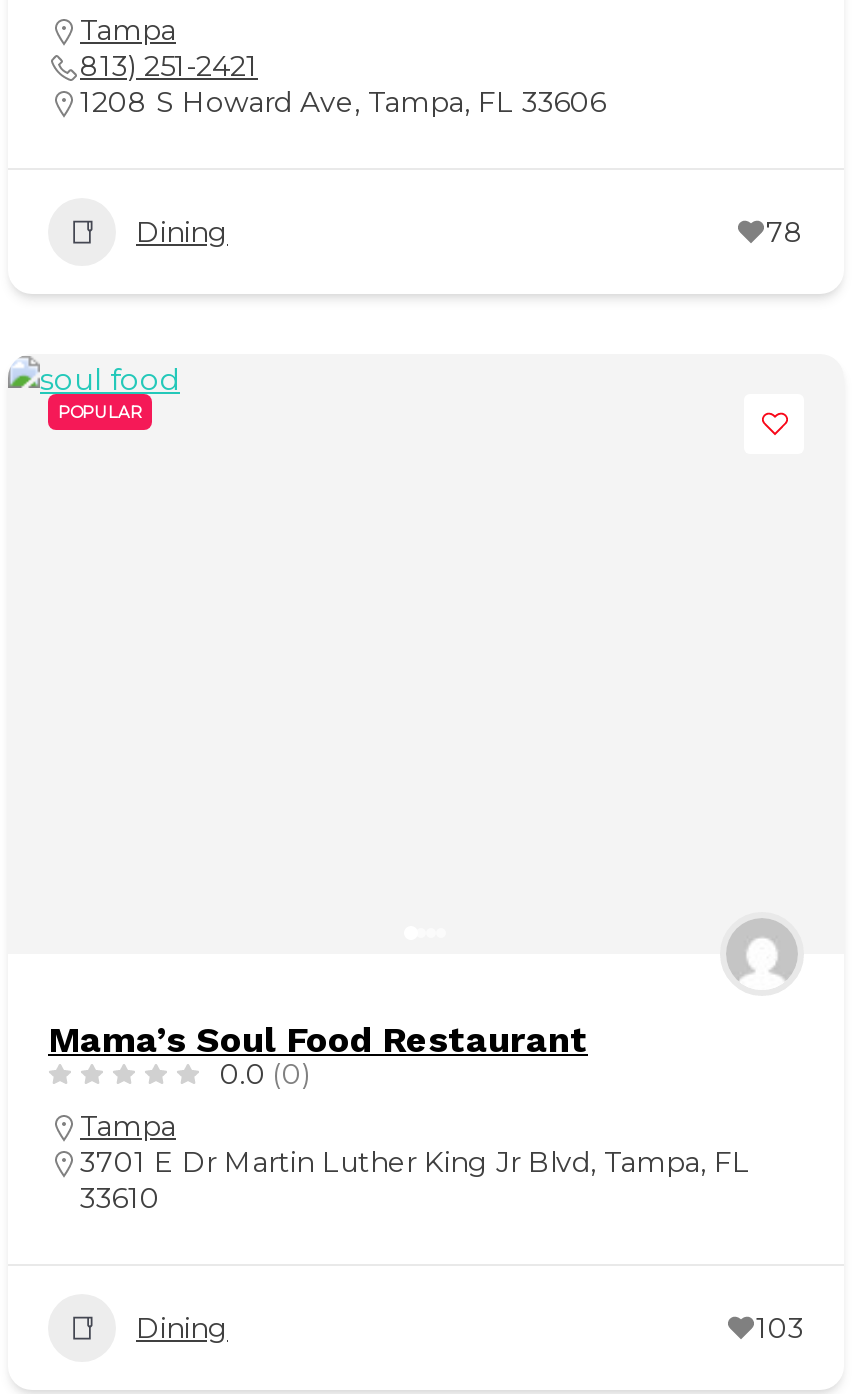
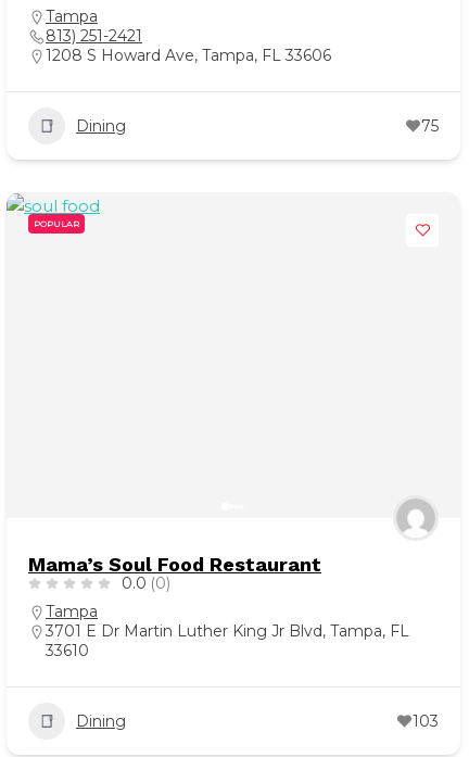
[766,213,804,249] 78 -> [421,116,439,135] 75

